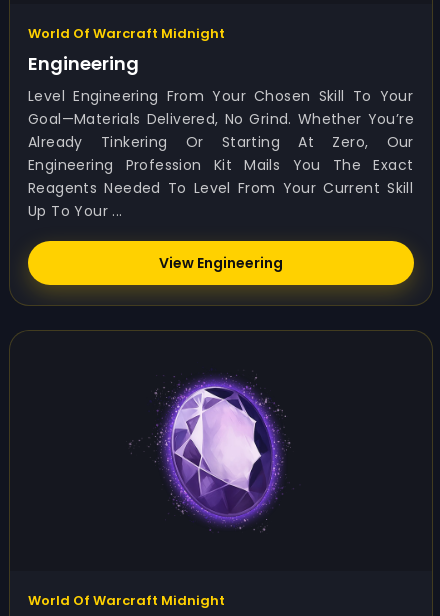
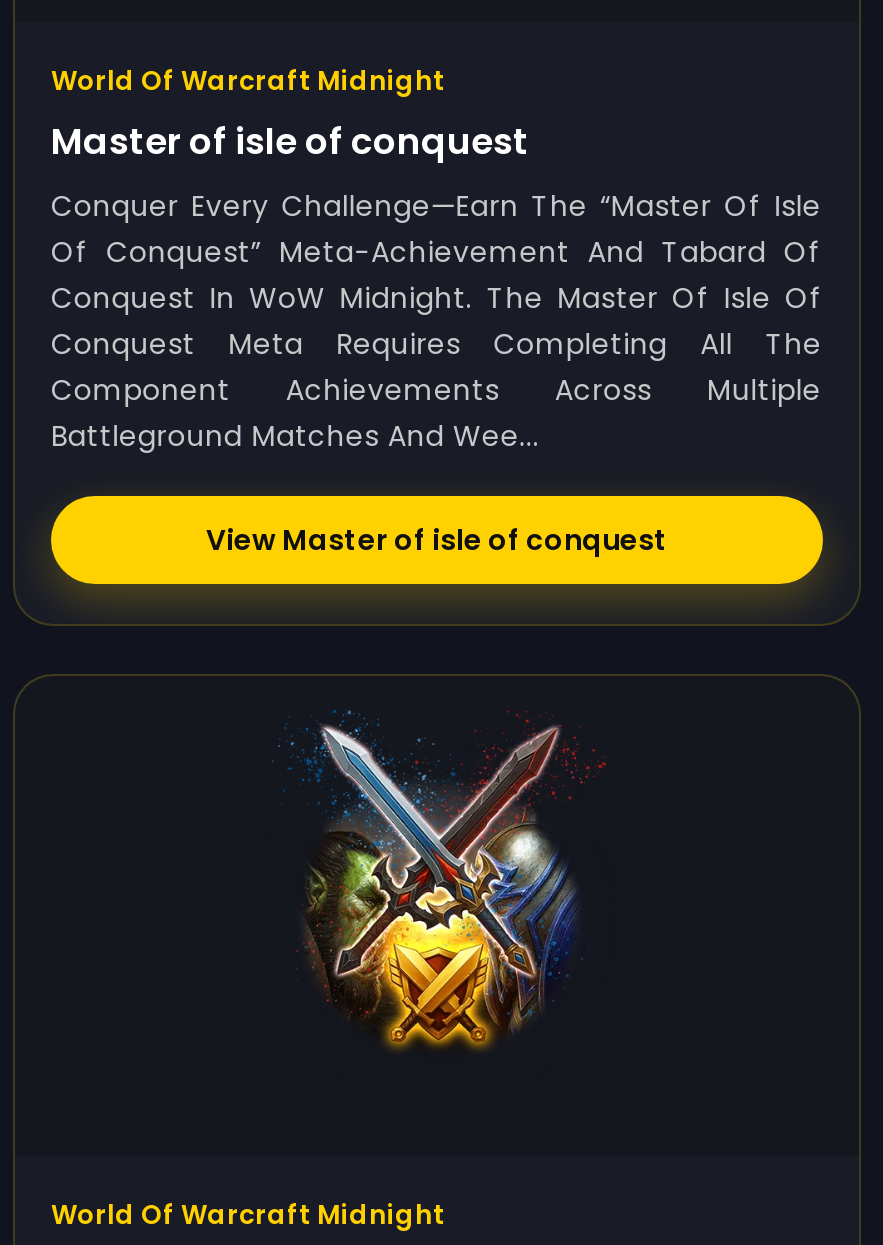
[28,51,414,221] Engineering | Level Engineering From Your Chosen Skill To Your | Goal—Materials Delivered, No Grind. Whether You’re | Already Tinkering Or Starting At Zero, Our | Engineering Profession Kit Mails You The Exact | Reagents Needed To Level From Your Current Skill | Up To Your ... -> [51,116,823,456] Master of isle of conquest | Conquer Every Challenge—Earn The “Master Of Isle | Of Conquest” Meta-Achievement And Tabard Of | Conquest In WoW Midnight. The Master Of Isle Of | Conquest Meta Requires Completing All The | Component Achievements Across Multiple | Battleground Matches And Wee...
[159,253,283,273] View Engineering -> [206,520,668,560] View Master of isle of conquest
[155,356,289,531] [image] -> [291,710,605,1070] [image]

